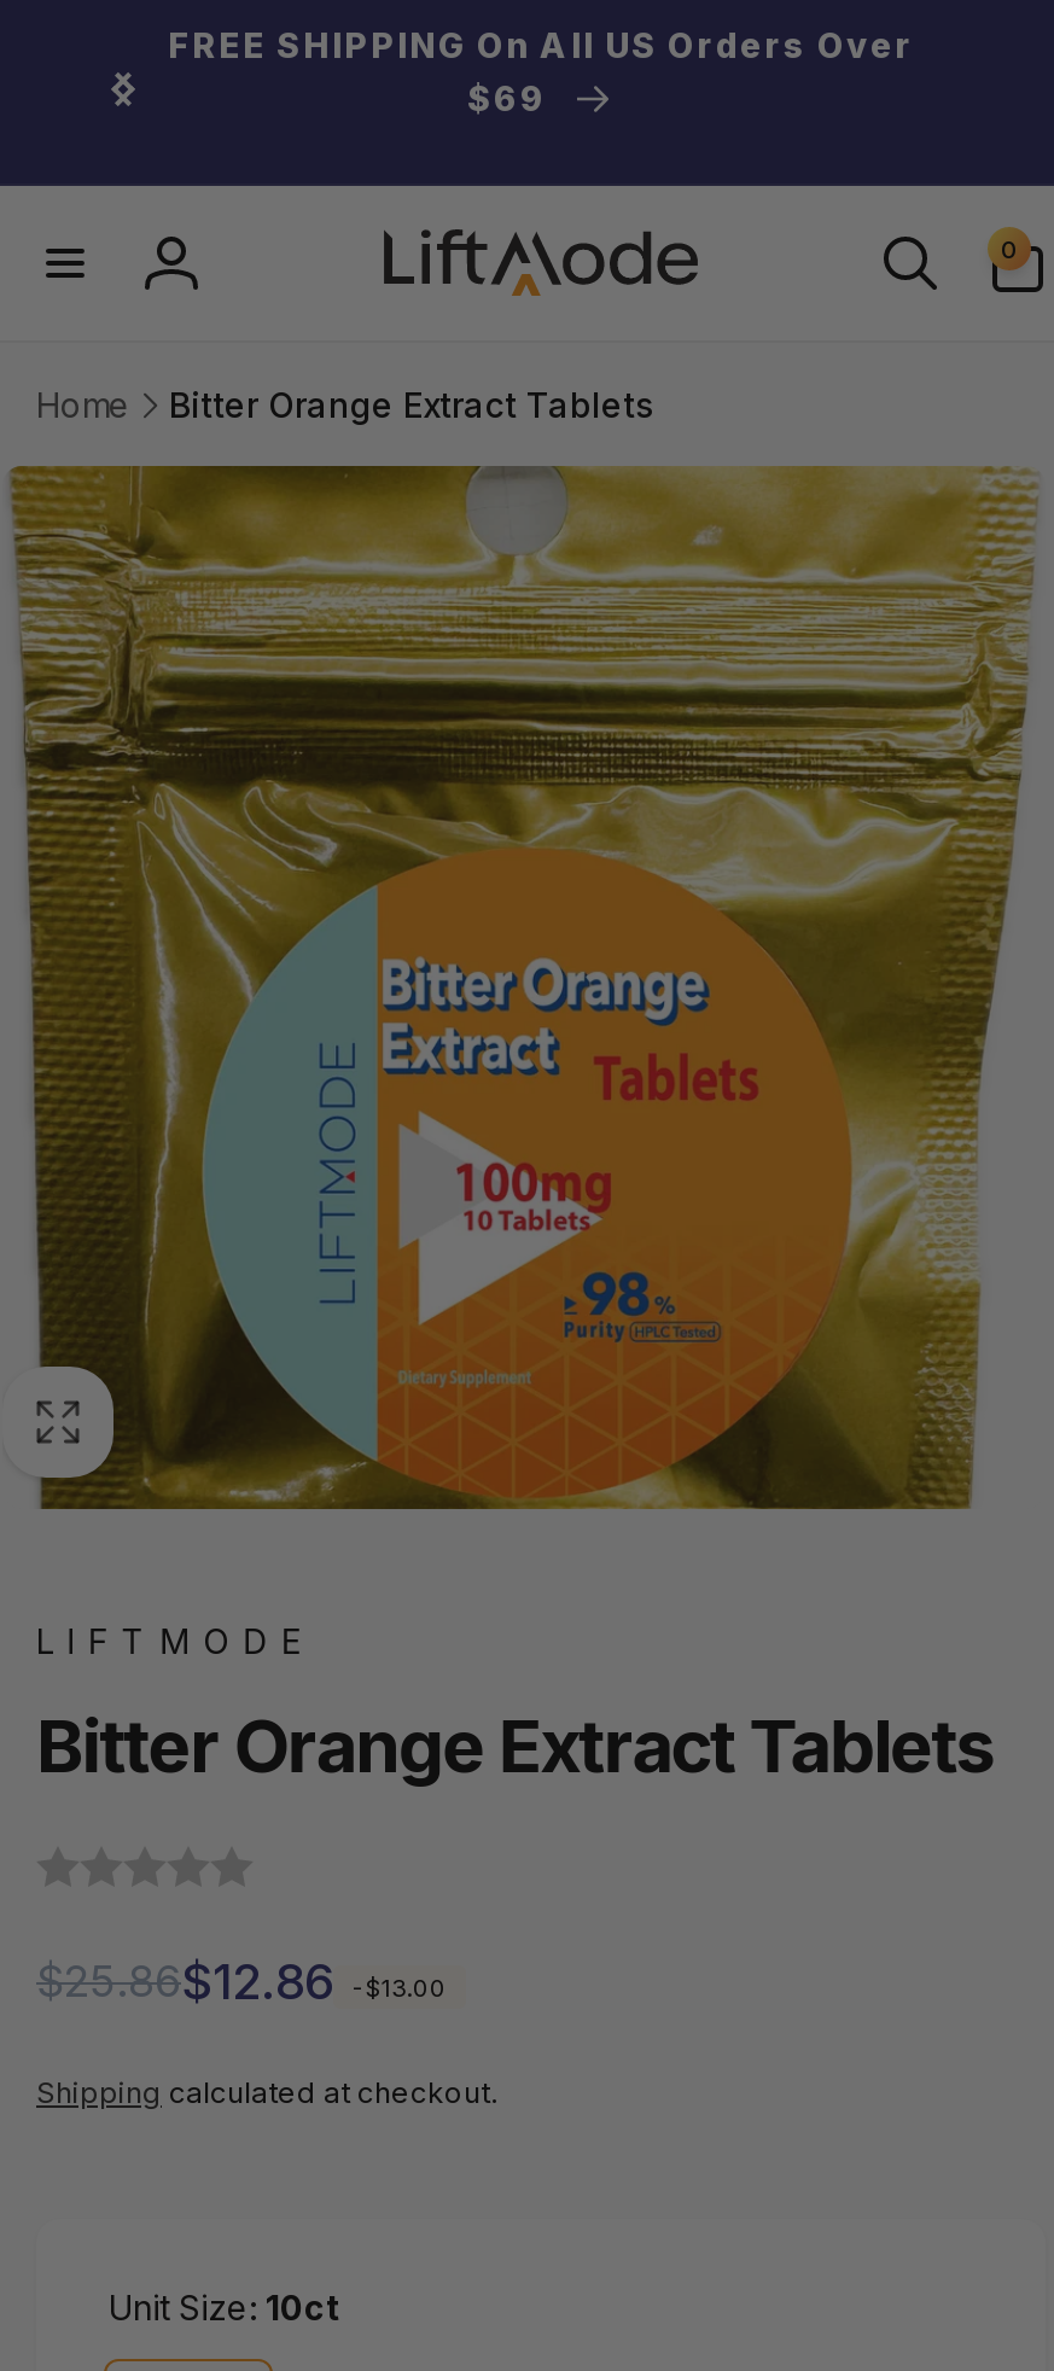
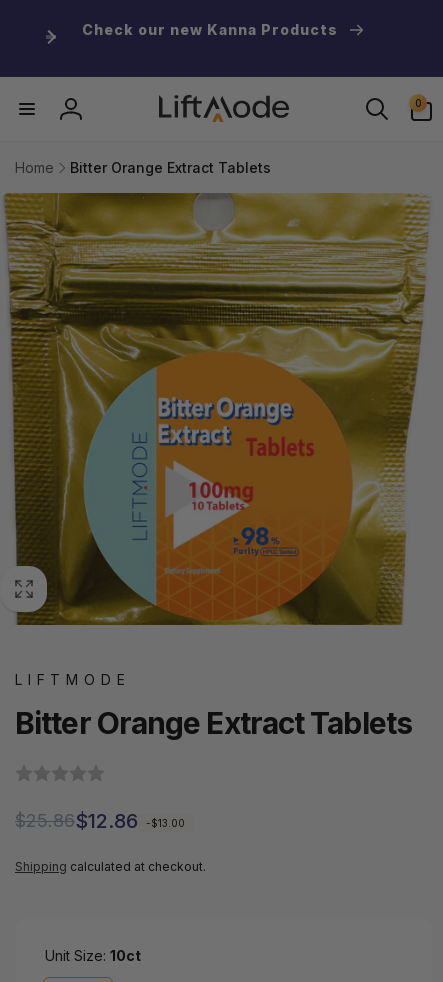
[168,24,914,118] FREE SHIPPING On All US Orders Over | $69 -> [82,21,342,38] Check our new Kanna Products

